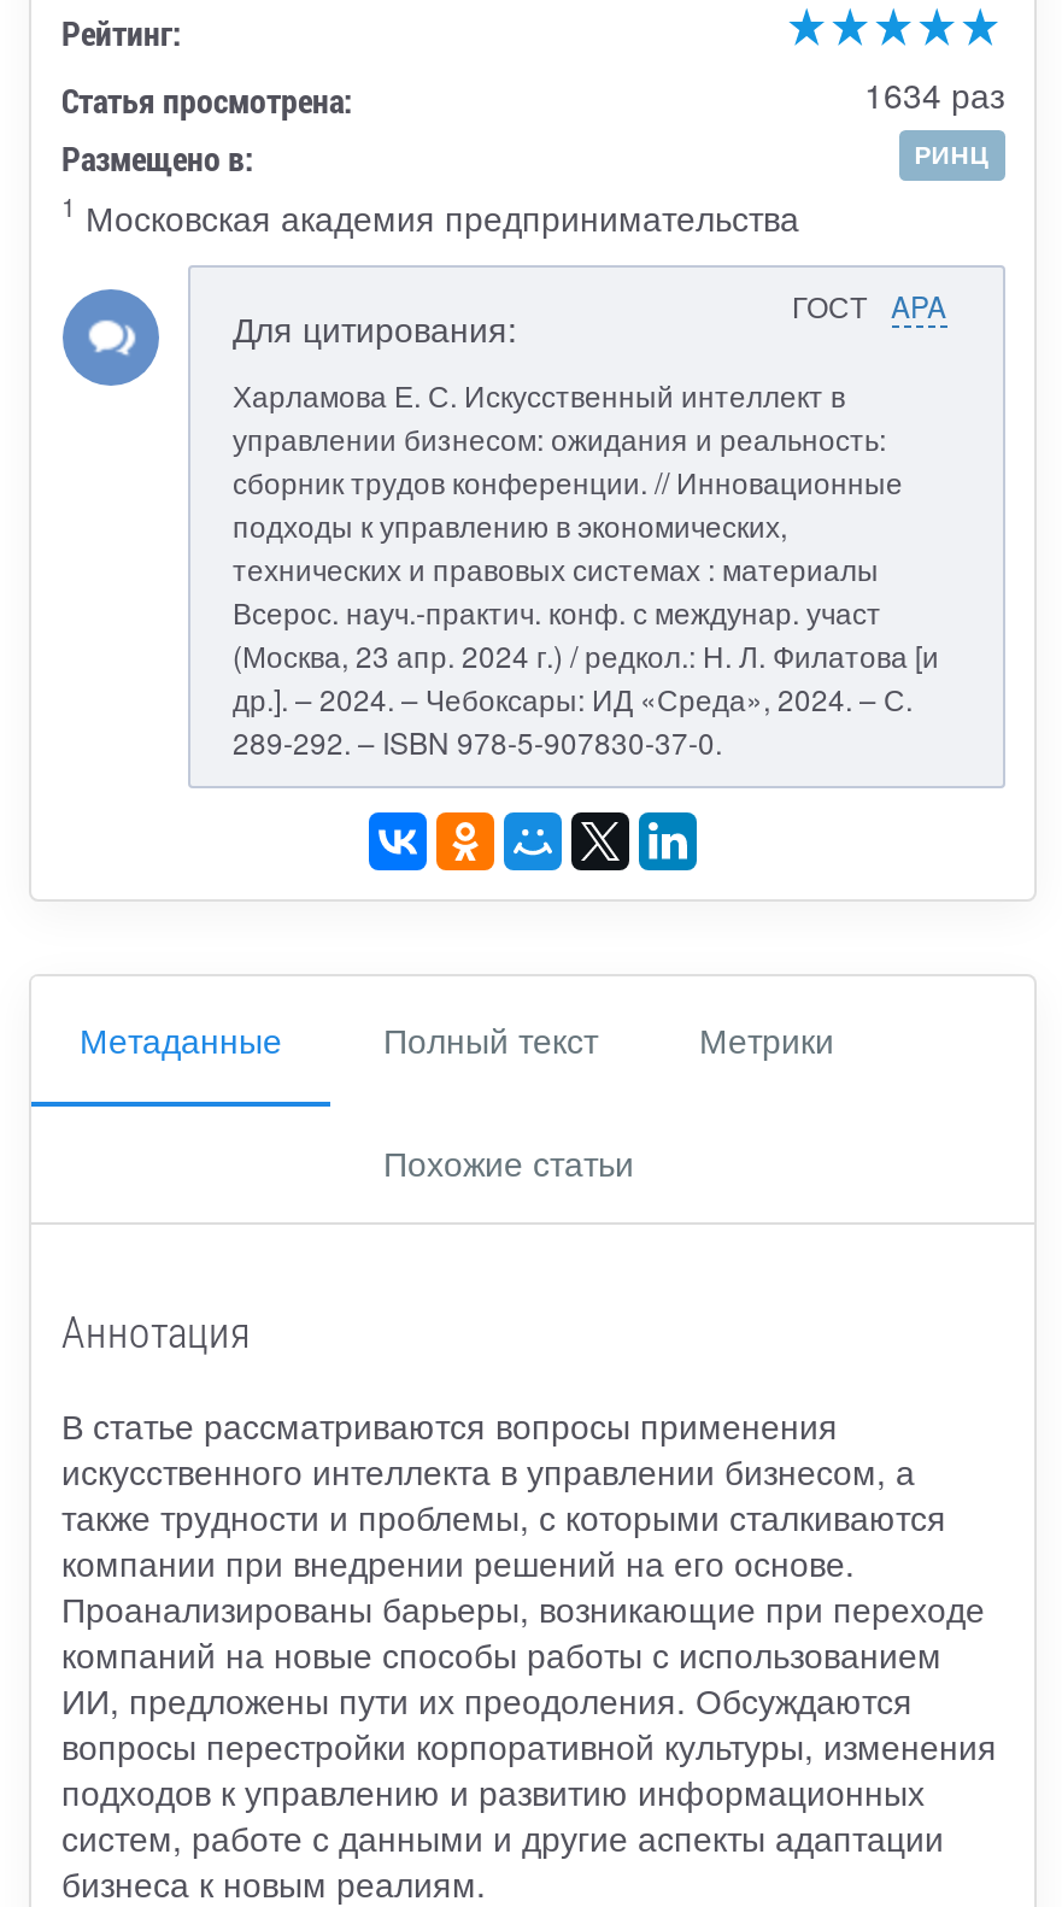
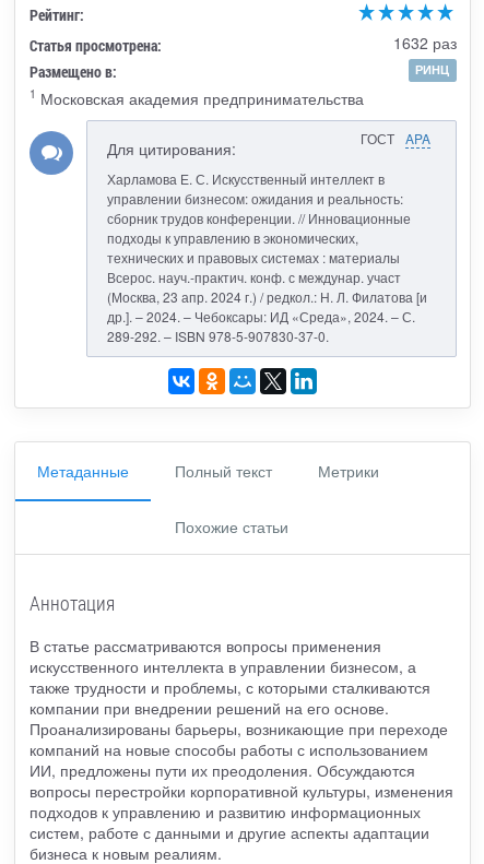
[864,69,1004,117] 1634 раз -> [393,31,456,53] 1632 раз

